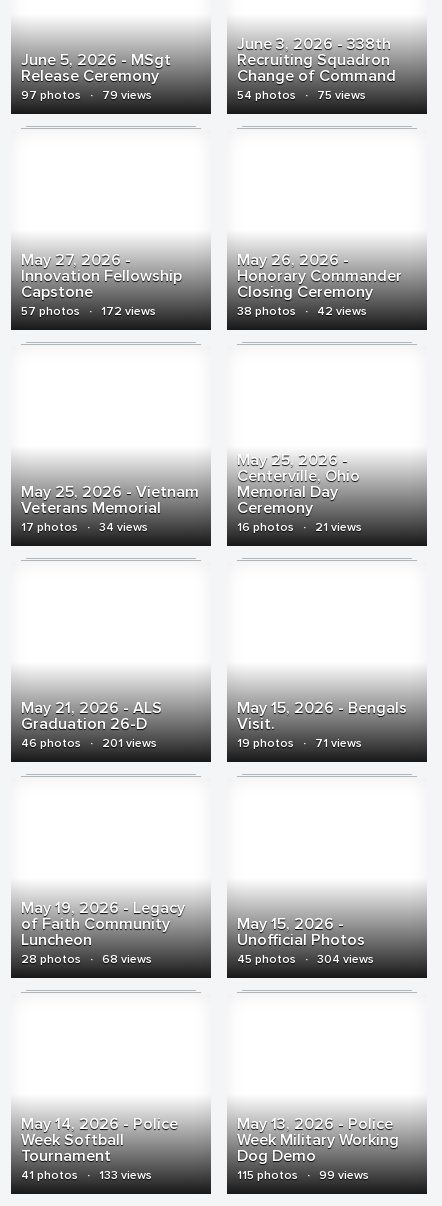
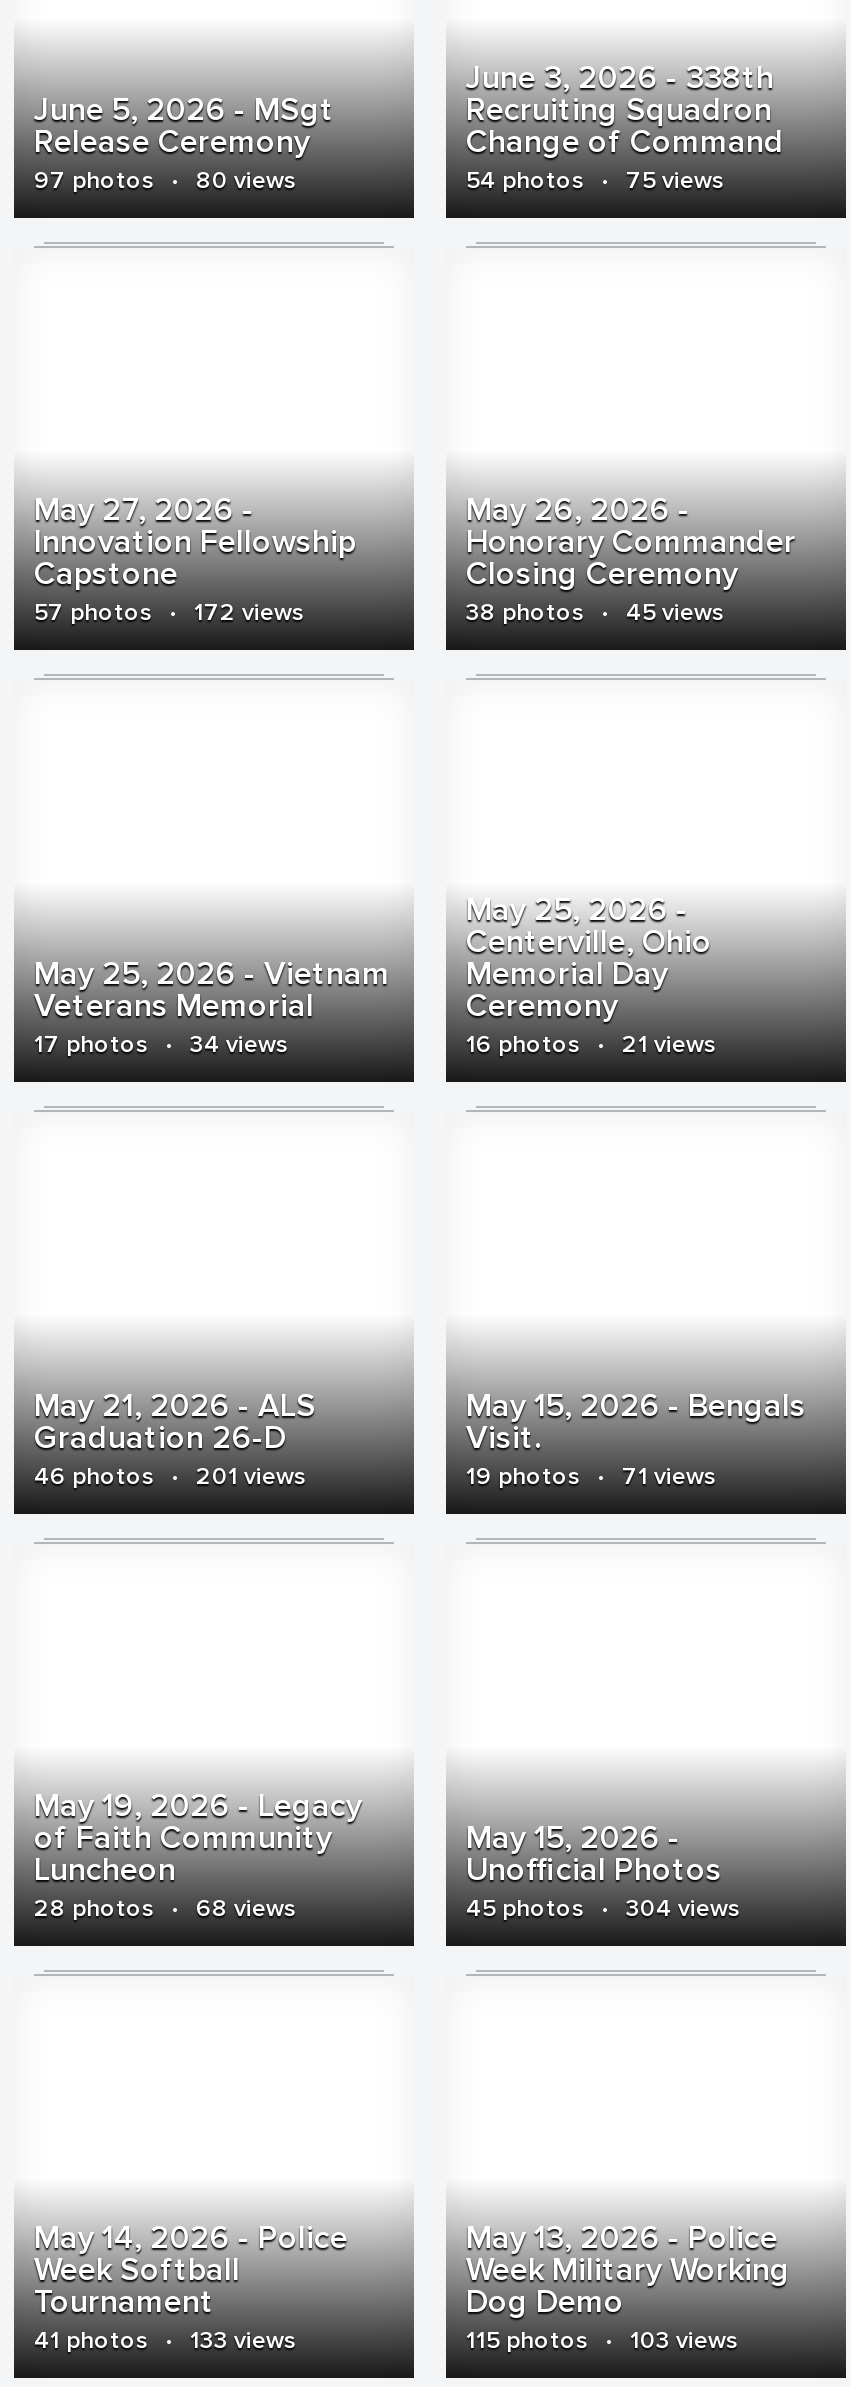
[21,88,152,103] 97 photos · 79 views -> [34,166,296,196] 97 photos · 80 views
[237,304,367,319] 38 photos · 42 views -> [466,598,724,628] 38 photos · 45 views
[237,1168,369,1183] 115 photos · 99 views -> [466,2326,738,2356] 115 photos · 103 views

